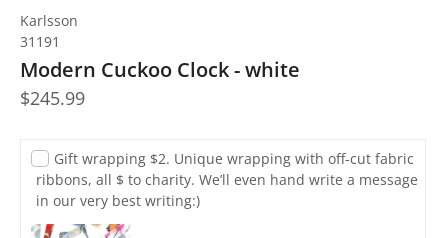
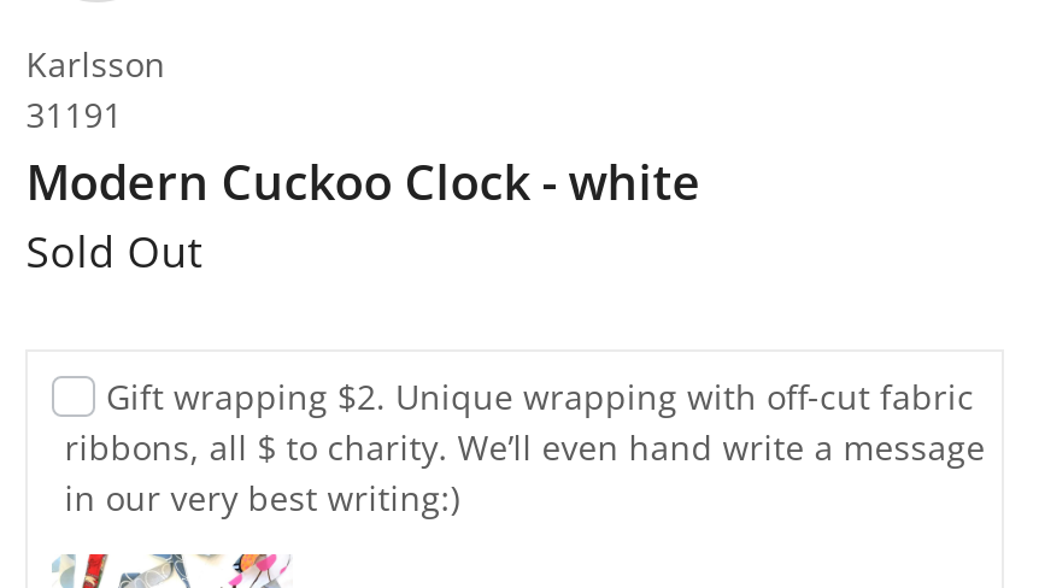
[20,86,85,110] $245.99 -> [26,221,202,279] Sold Out

